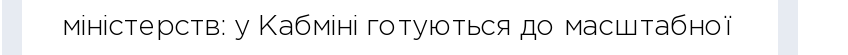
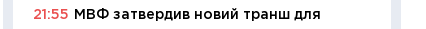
[62,15,730,39] міністерств: у Кабміні готуються до масштабної -> [33,9,321,21] 21:55 МВФ затвердив новий транш для

